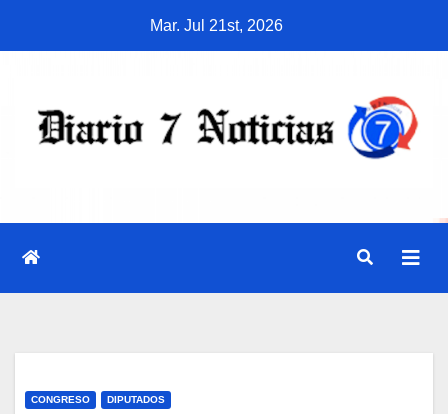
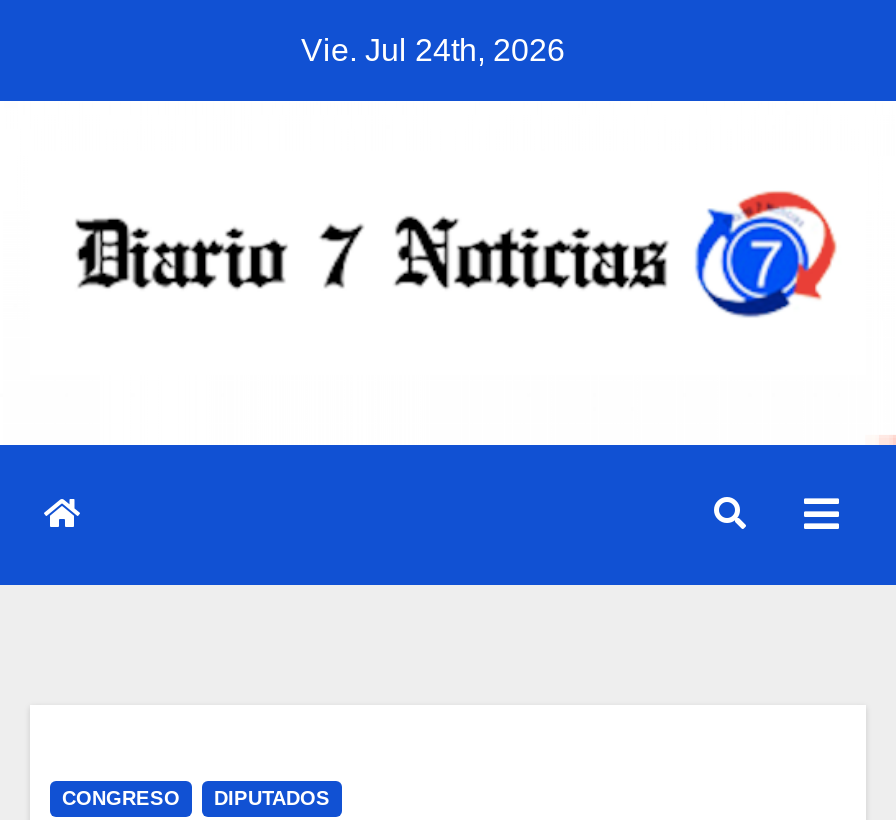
[150,17,283,34] Mar. Jul 21st, 2026 -> [301,33,565,67] Vie. Jul 24th, 2026

